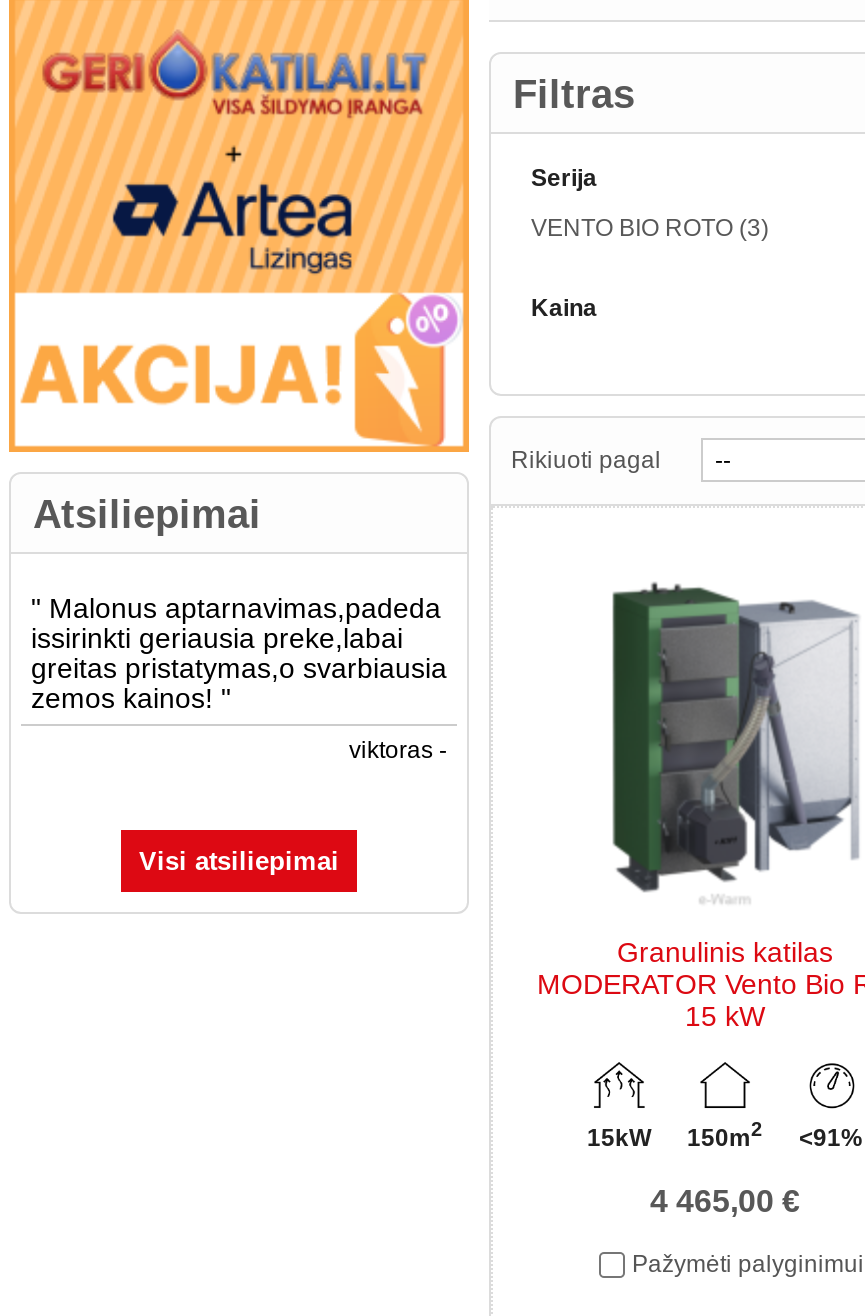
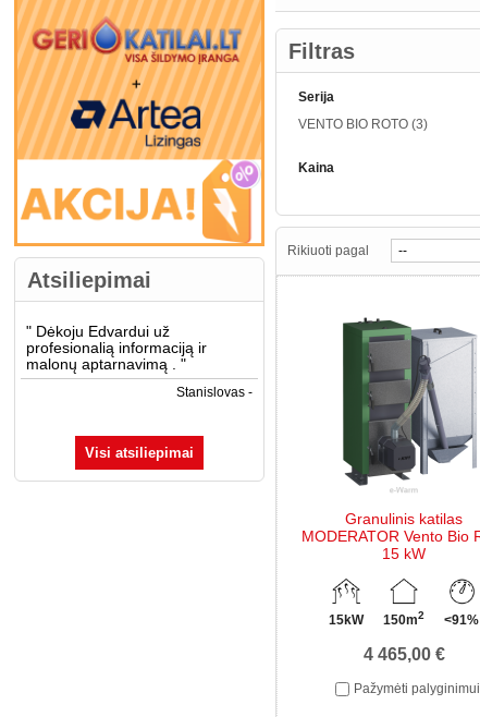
[31,592,447,714] " Malonus aptarnavimas,padeda | issirinkti geriausia preke,labai | greitas pristatymas,o svarbiausia | zemos kainos! " -> [26,323,207,373] " Dėkoju Edvardui už | profesionalią informaciją ir | malonų aptarnavimą . "
[349,736,447,764] viktoras - -> [176,385,253,400] Stanislovas -

